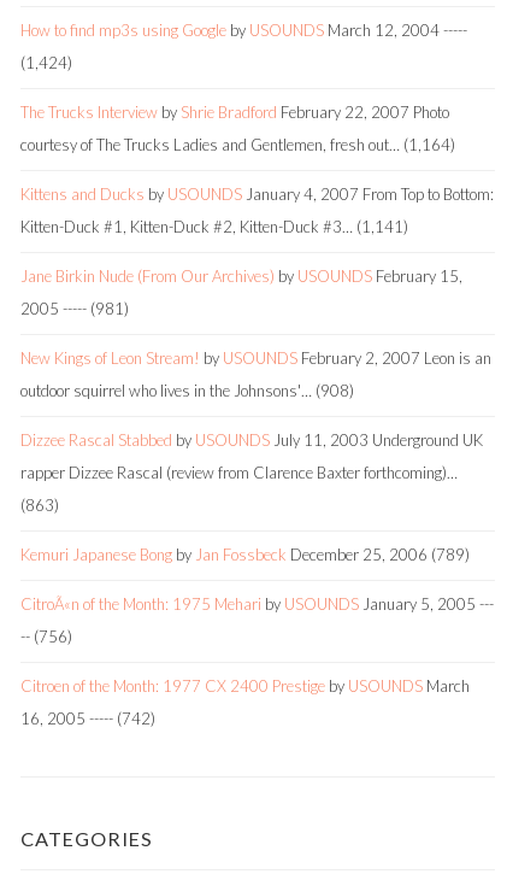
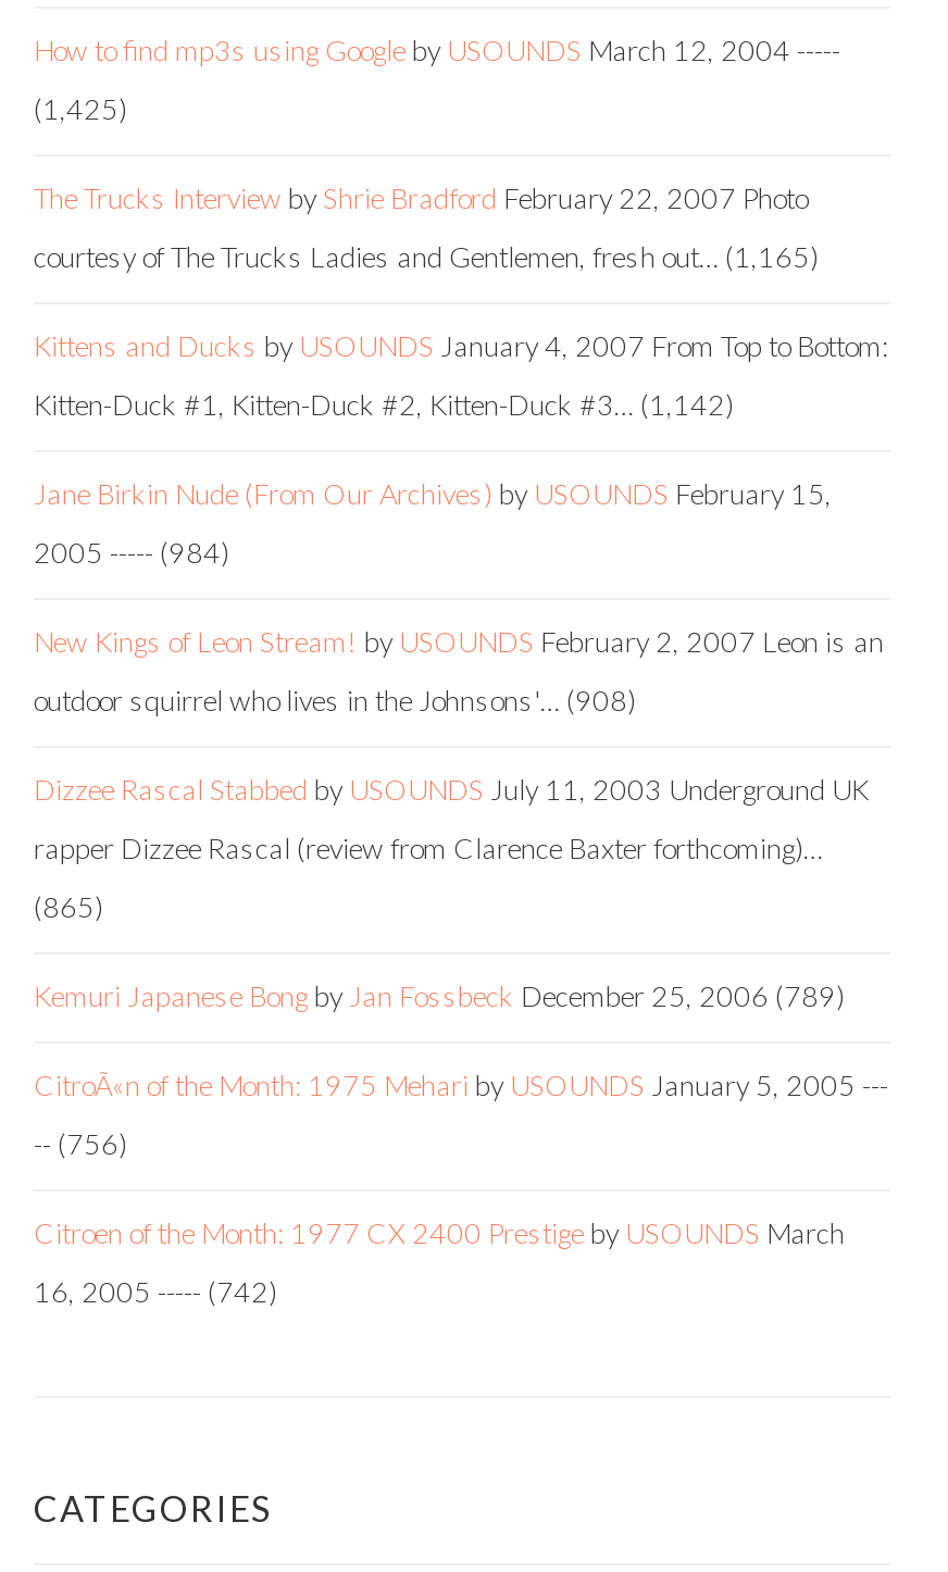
[20,53,72,72] (1,424) -> [34,90,127,125] (1,425)
[20,135,455,154] courtesy of The Trucks Ladies and Gentlemen, fresh out… (1,164) -> [34,238,819,273] courtesy of The Trucks Ladies and Gentlemen, fresh out… (1,165)
[20,217,408,236] Kitten-Duck #1, Kitten-Duck #2, Kitten-Duck #3… (1,141) -> [34,386,734,421] Kitten-Duck #1, Kitten-Duck #2, Kitten-Duck #3… (1,142)
[20,298,129,318] 2005 ----- (981) -> [34,534,229,569] 2005 ----- (984)
[20,495,59,514] (863) -> [34,888,103,923] (865)

